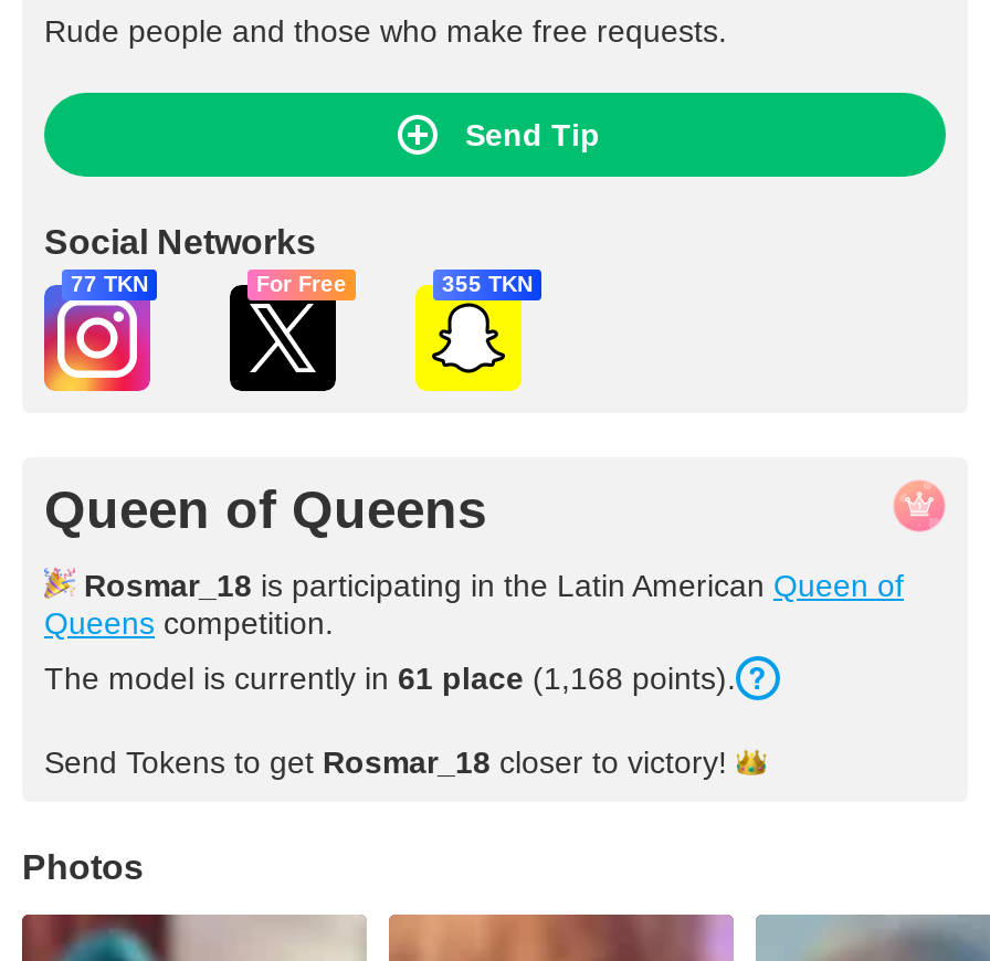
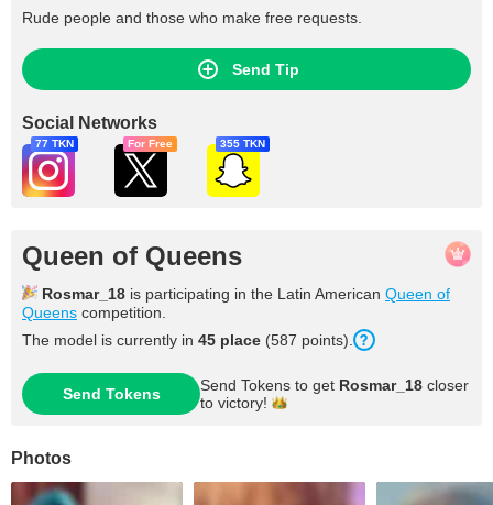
[44,661,736,696] The model is currently in 61 place (1,168 points). -> [22,331,353,349] The model is currently in 45 place (587 points).
[44,744,727,780] Send Tokens to get Rosmar_18 closer to victory! -> [62,376,469,411] Send Tokens | Send Tokens to get Rosmar_18 closer | to victory!

